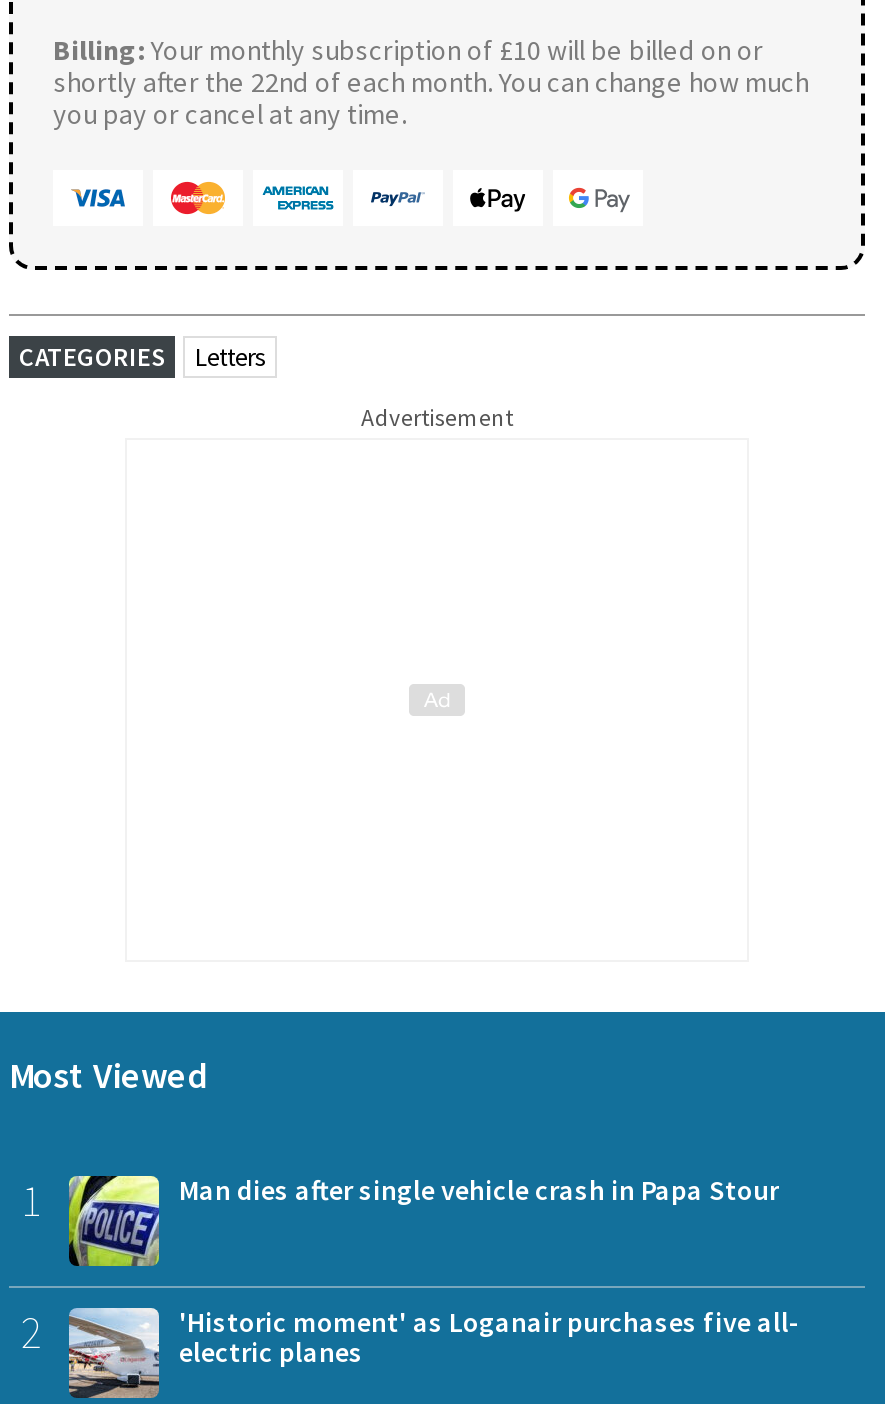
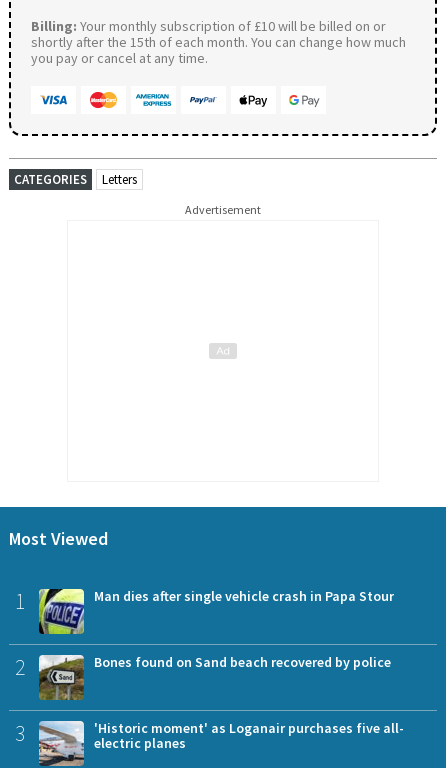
[53,63,809,99] shortly after the 22nd of each month. You can change how much -> [31,33,406,51] shortly after the 15th of each month. You can change how much
none -> [15,653,391,747] [image] | Bones found on Sand beach recovered by police | 3

